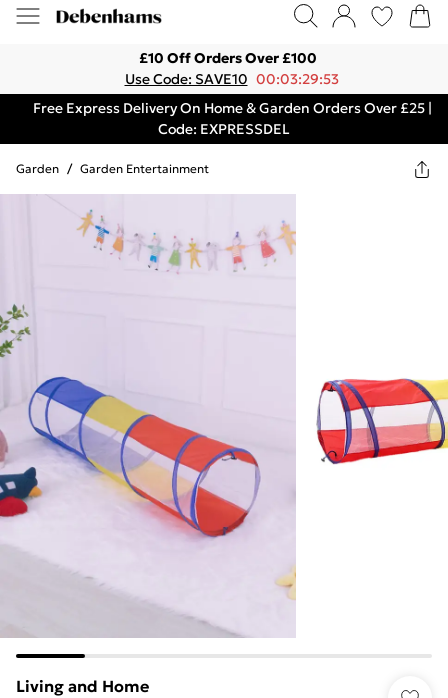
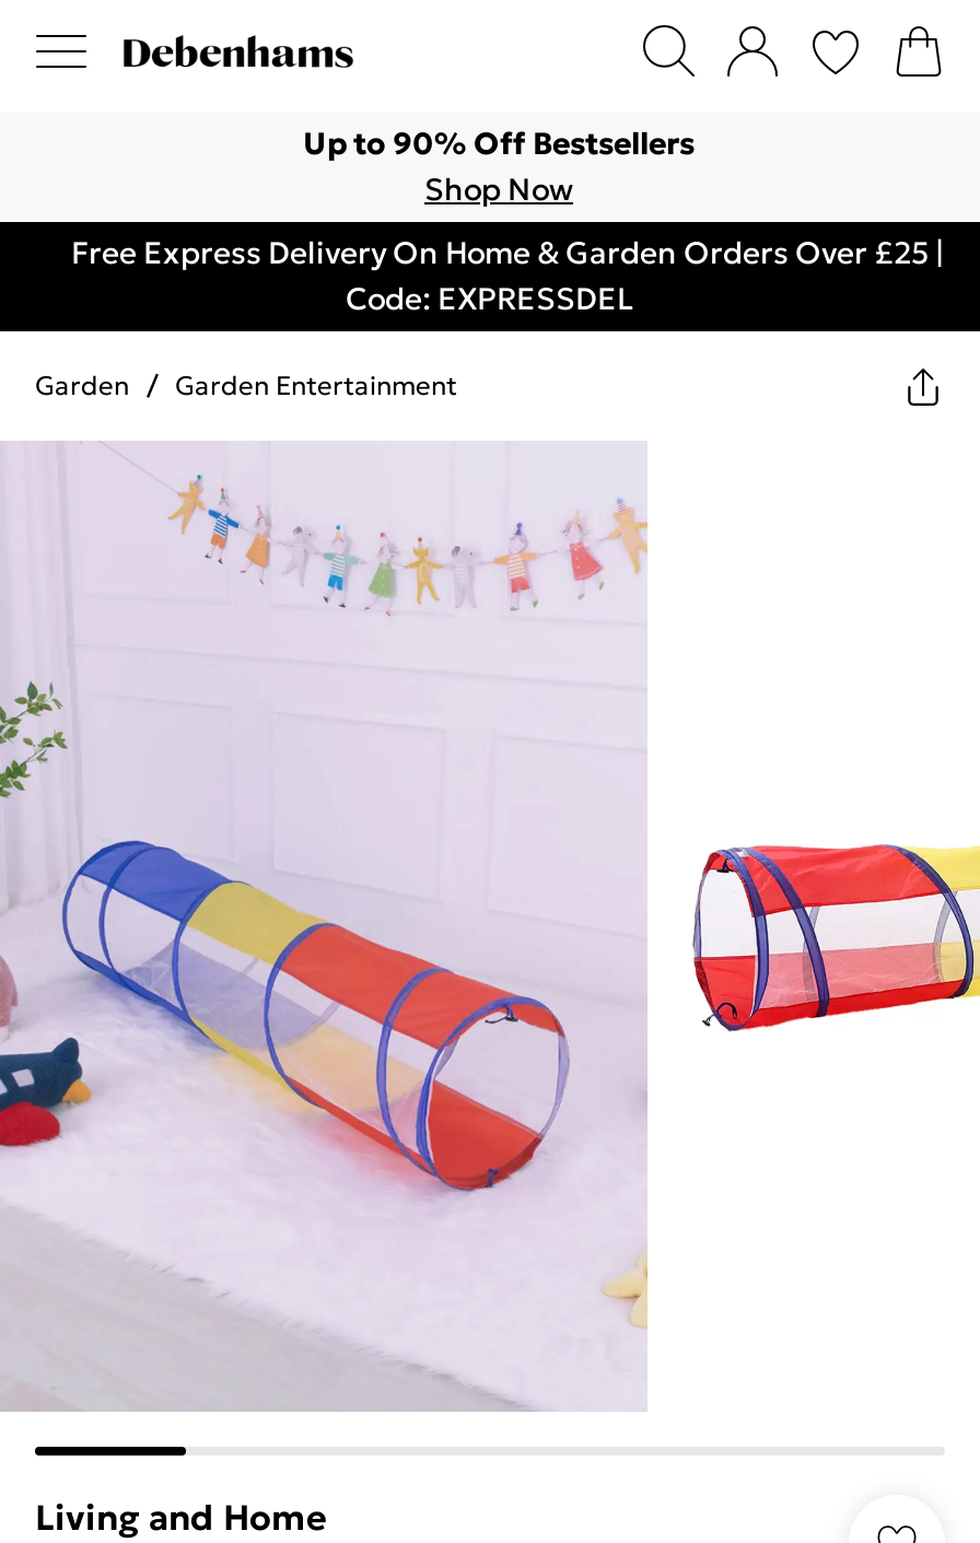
[124,49,339,88] £10 Off Orders Over £100 | Use Code: SAVE10 00:03:29:53 -> [303,124,695,209] Up to 90% Off Bestsellers | Shop Now

